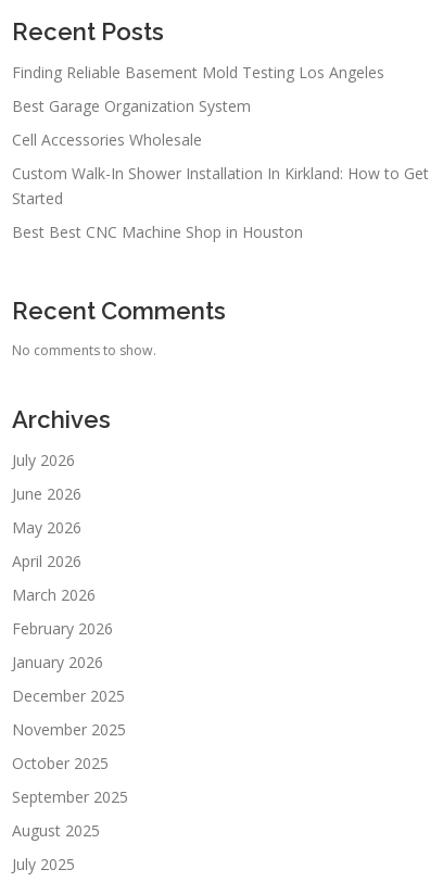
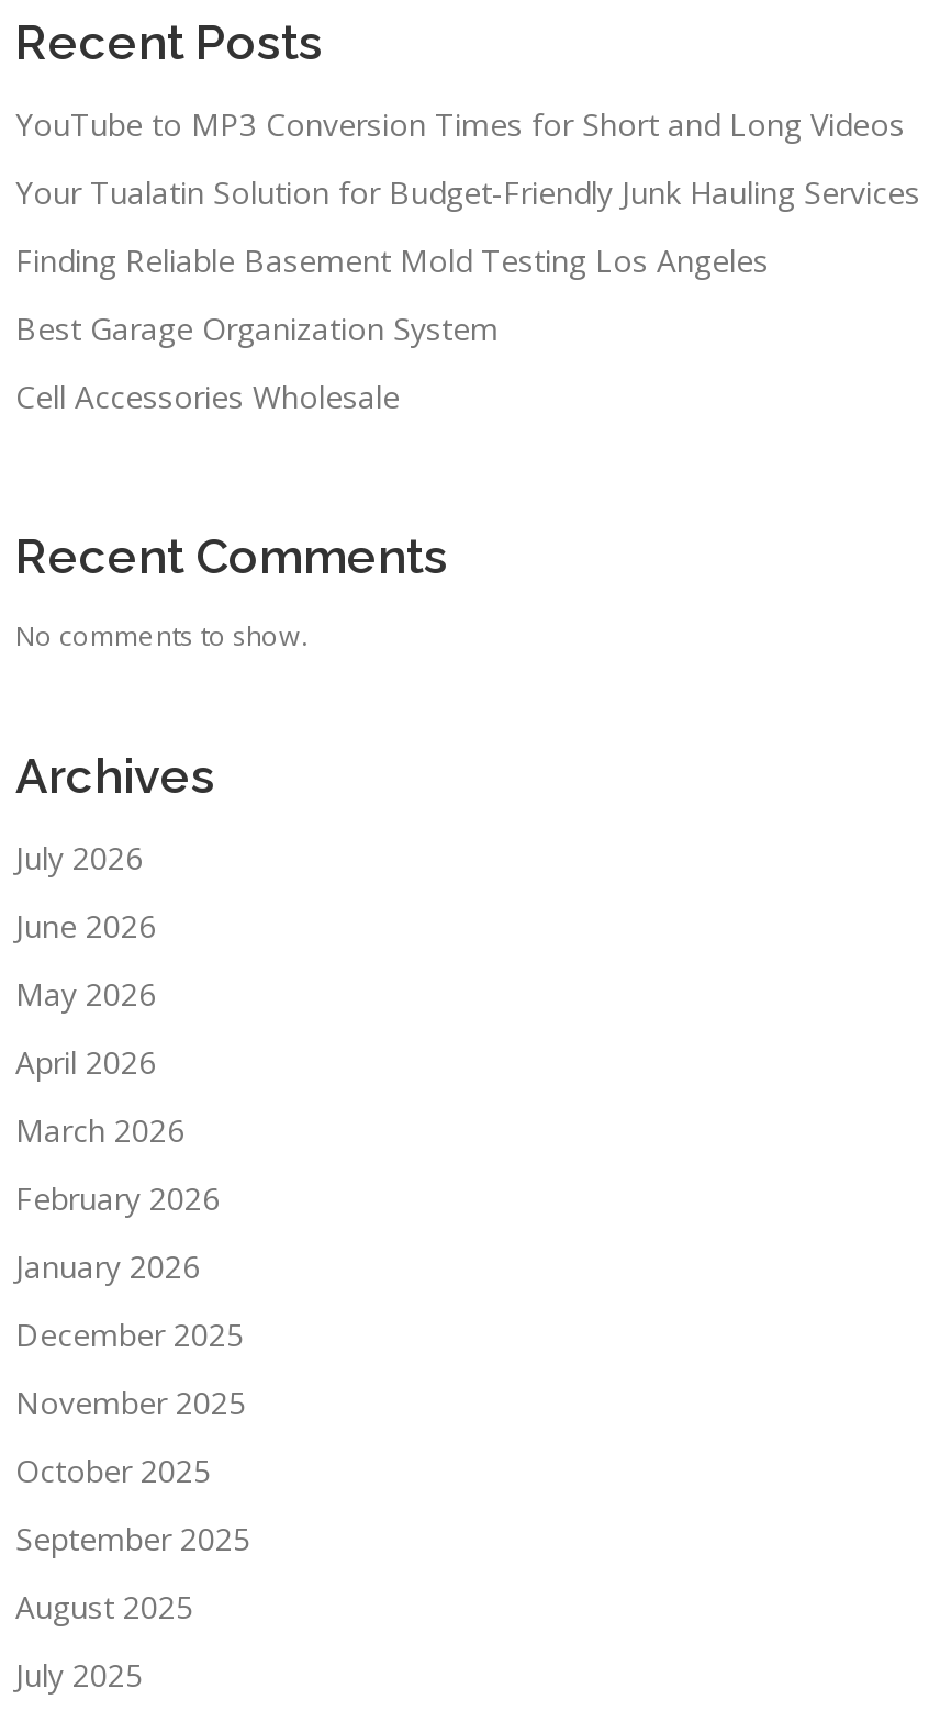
none -> [15,104,920,214] YouTube to MP3 Conversion Times for Short and Long Videos | Your Tualatin Solution for Budget-Friendly Junk Hauling Services
moved [12,62,384,150] -> [15,240,769,418]: Finding Reliable Basement Mold Testing Los Angeles | Best Garage Organization System | Cell Accessories Wholesale
[12,163,429,243] Custom Walk-In Shower Installation In Kirkland: How to Get | Started | Best Best CNC Machine Shop in Houston -> none

